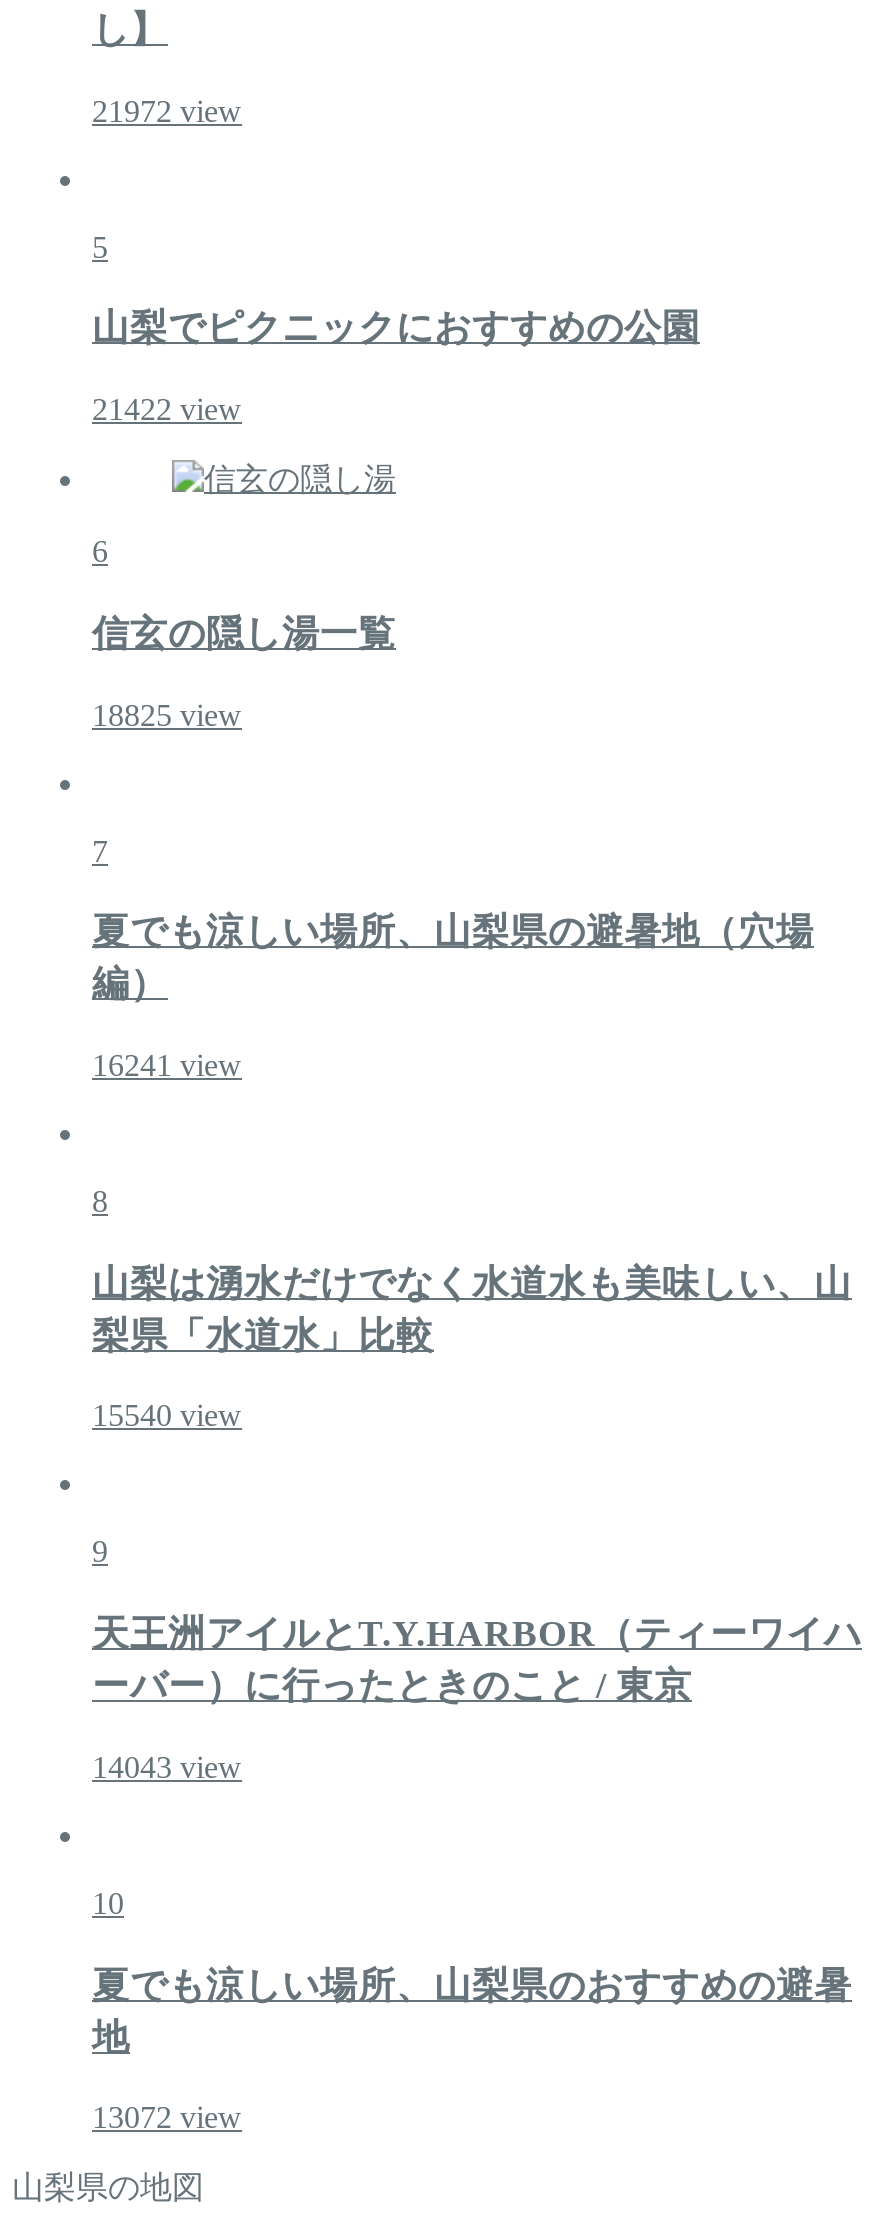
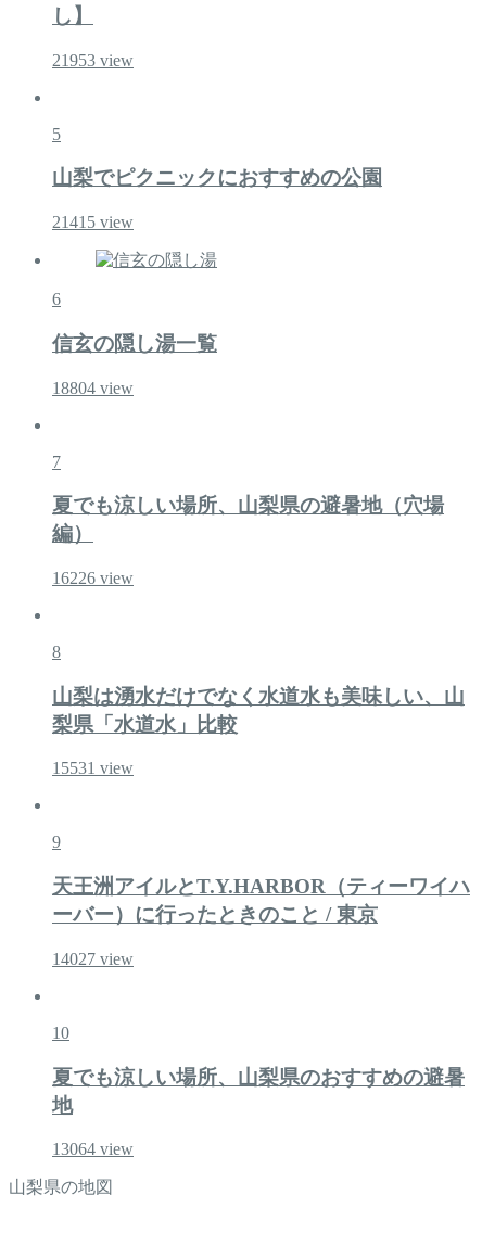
[92,93,242,127] 21972 view -> [52,51,134,69] 21953 view
[92,392,242,426] 21422 view -> [52,213,134,231] 21415 view
[92,697,242,731] 18825 view -> [52,378,134,397] 18804 view
[92,1048,242,1082] 16241 view -> [52,569,134,587] 16226 view
[92,1399,242,1433] 15540 view -> [52,759,134,778] 15531 view
[92,1750,242,1784] 14043 view -> [52,949,134,968] 14027 view
[92,2100,242,2134] 13072 view -> [52,1140,134,1158] 13064 view

